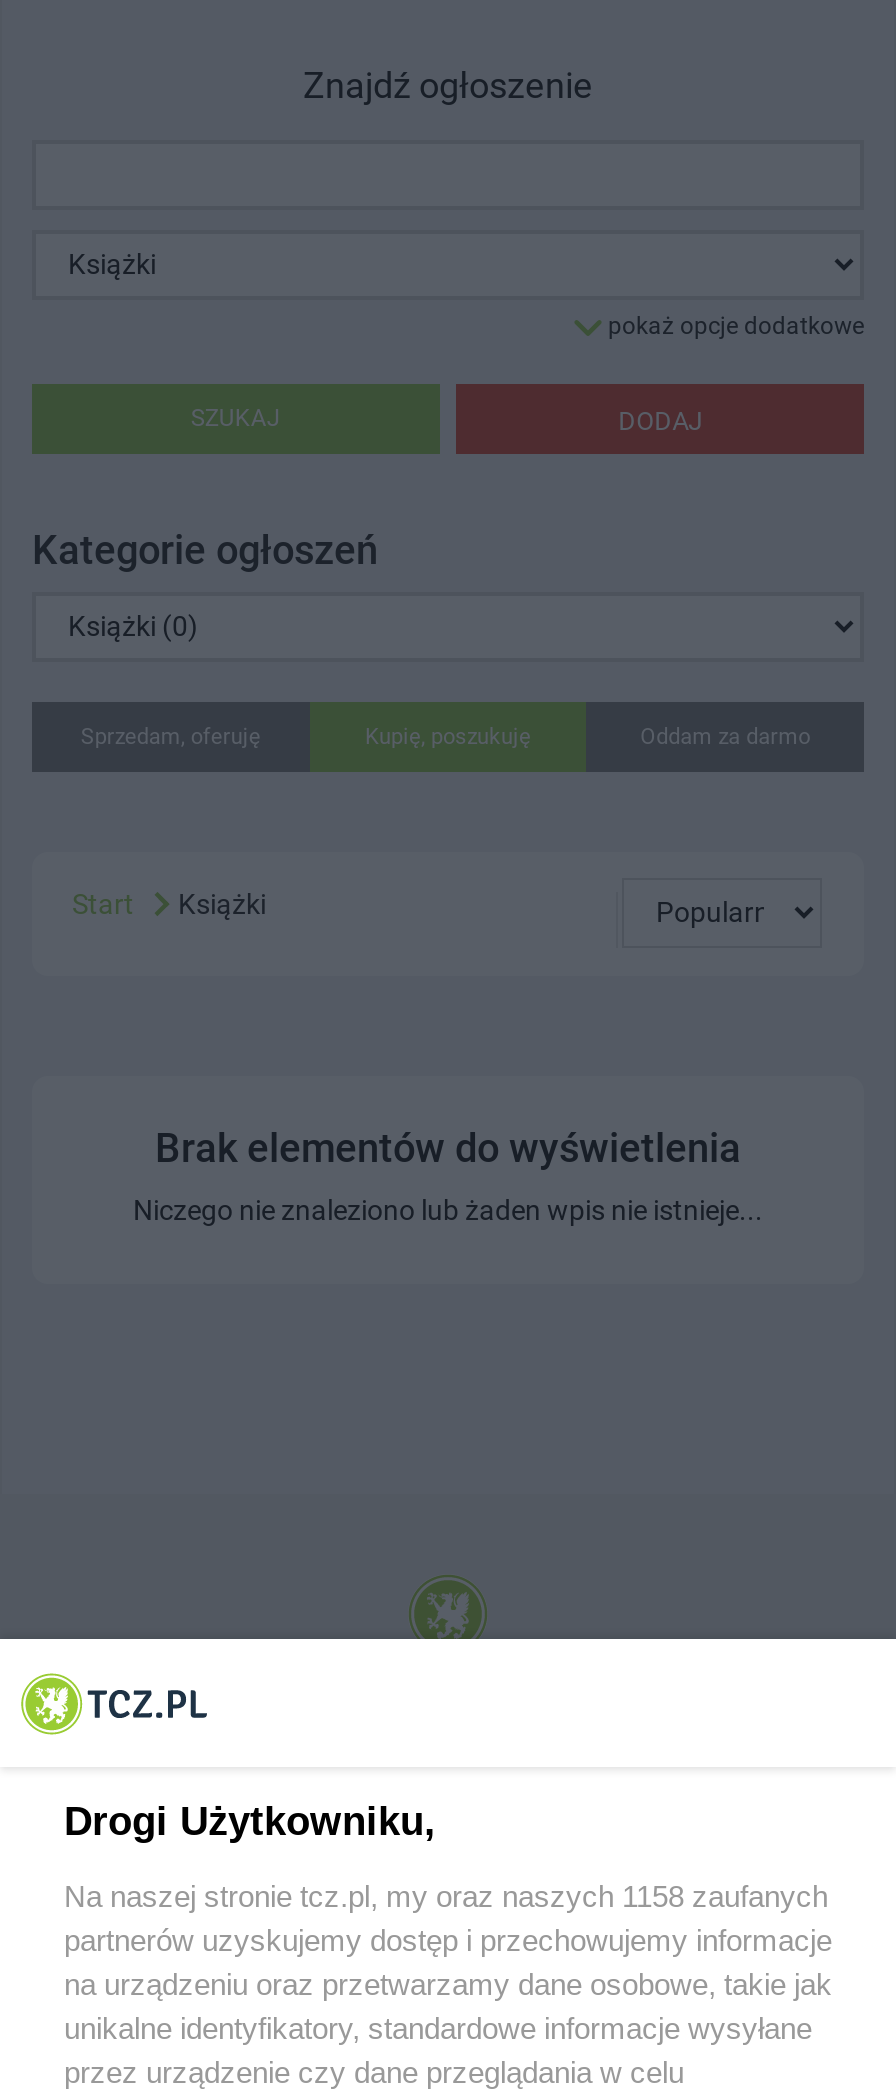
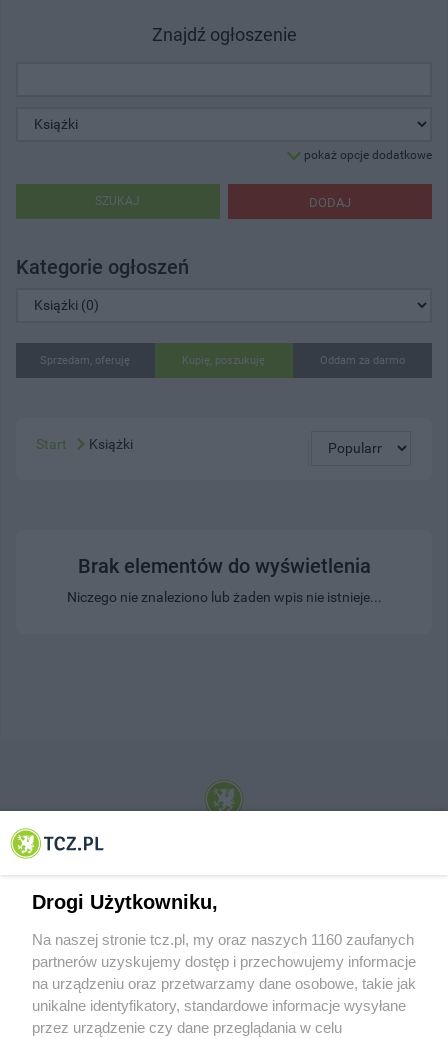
[64,1878,828,1912] Na naszej stronie tcz.pl, my oraz naszych 1158 zaufanych -> [32,931,414,948] Na naszej stronie tcz.pl, my oraz naszych 1160 zaufanych

